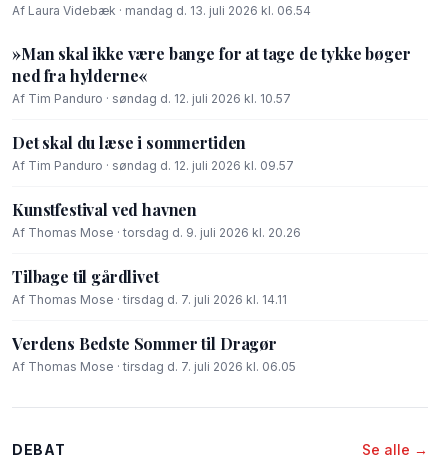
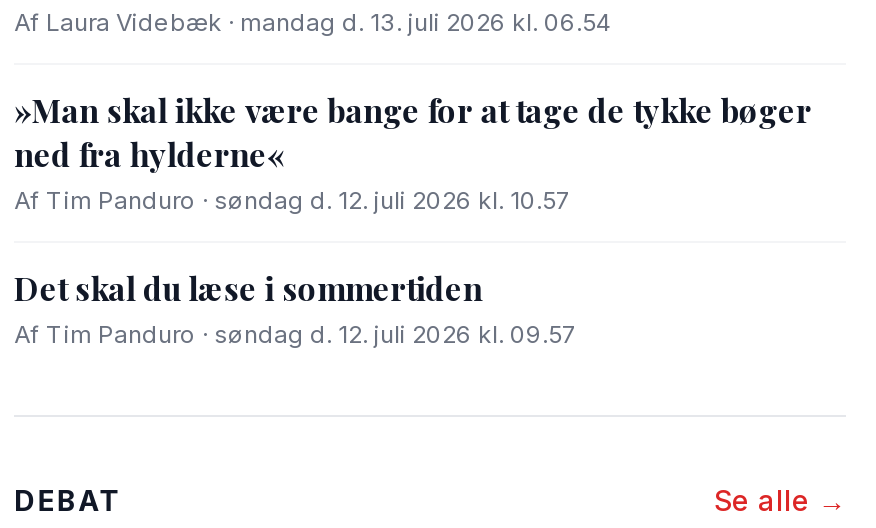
[12,199,301,374] Kunstfestival ved havnen | Af Thomas Mose · torsdag d. 9. juli 2026 kl. 20.26 | Tilbage til gårdlivet | Af Thomas Mose · tirsdag d. 7. juli 2026 kl. 14.11 | Verdens Bedste Sommer til Dragør | Af Thomas Mose · tirsdag d. 7. juli 2026 kl. 06.05 -> none

